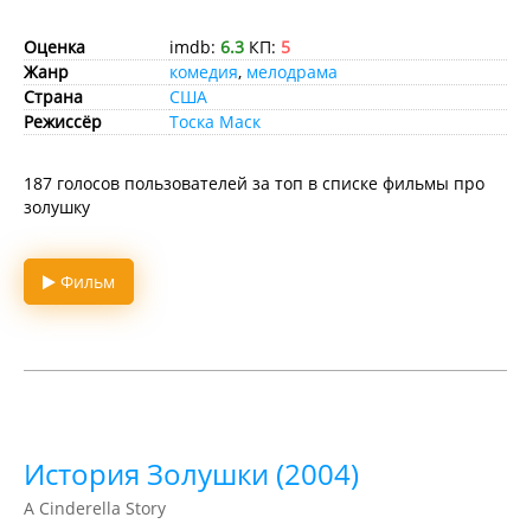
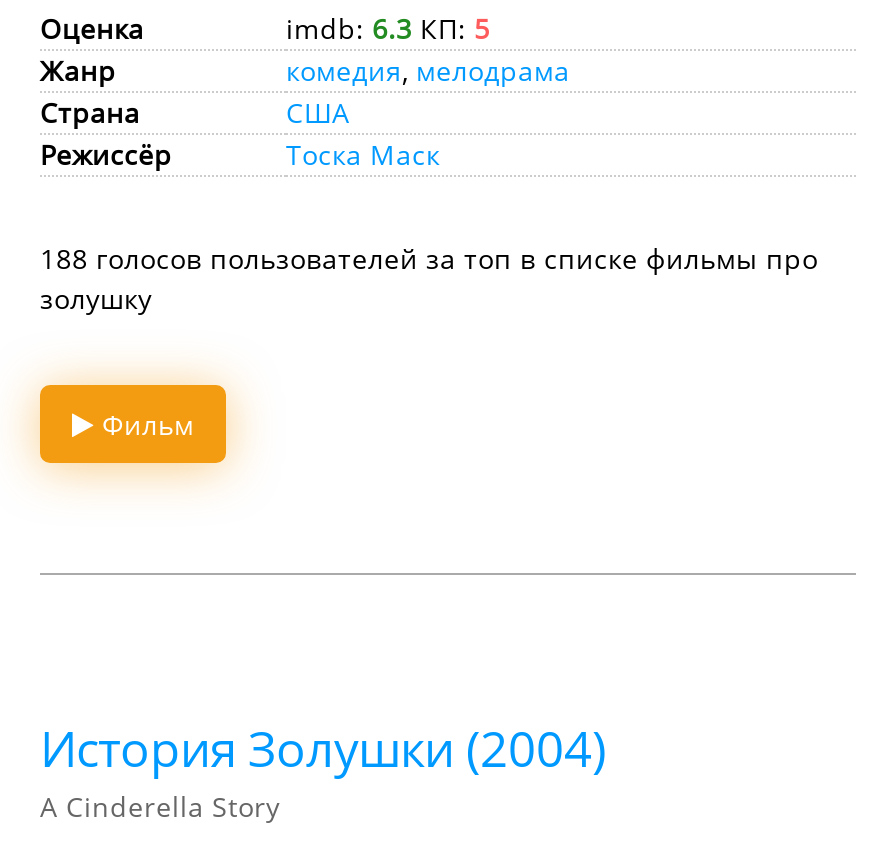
[24,172,484,195] 187 голосов пользователей за топ в списке фильмы про -> [40,240,818,278] 188 голосов пользователей за топ в списке фильмы про

